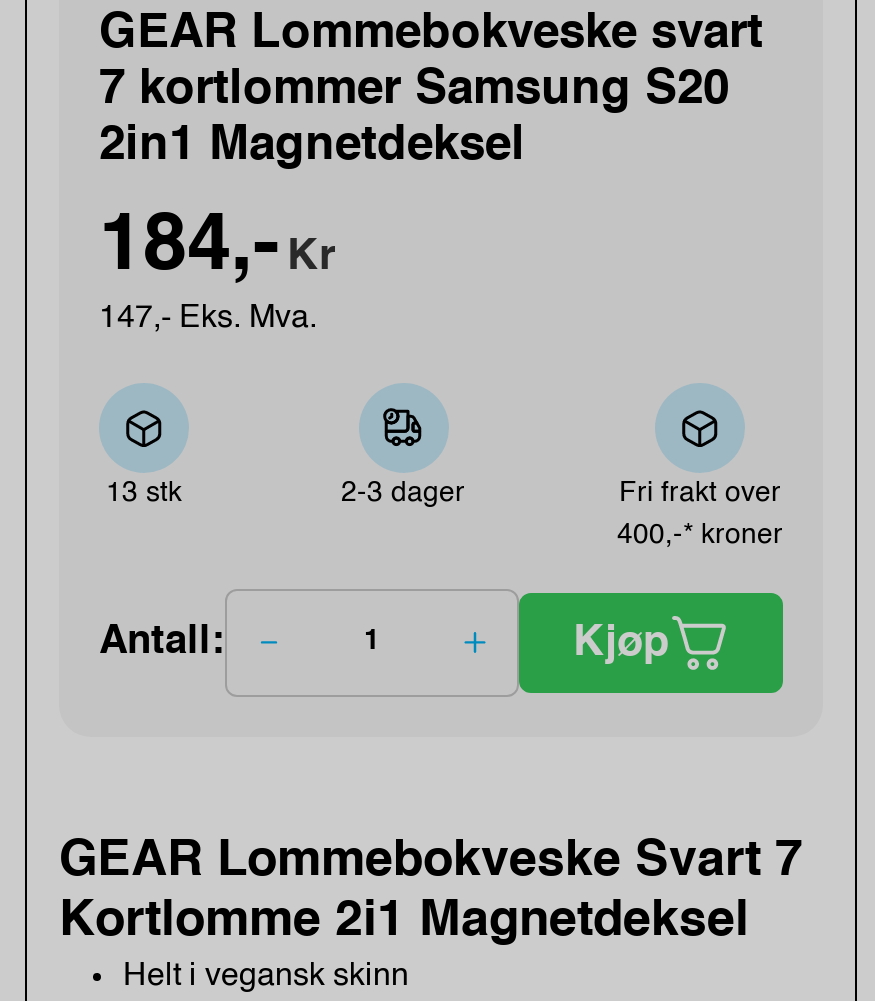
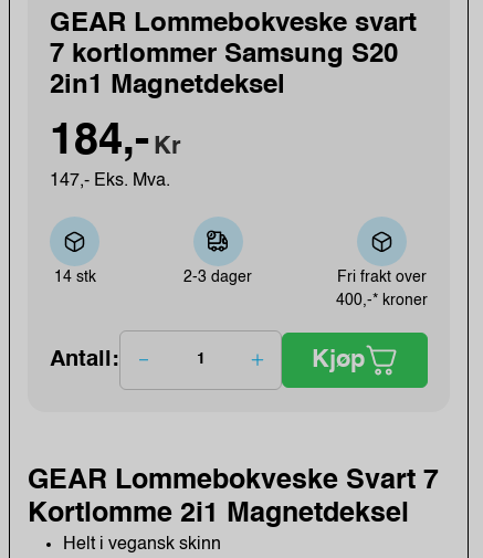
[106,479,182,507] 13 stk -> [54,269,96,285] 14 stk

